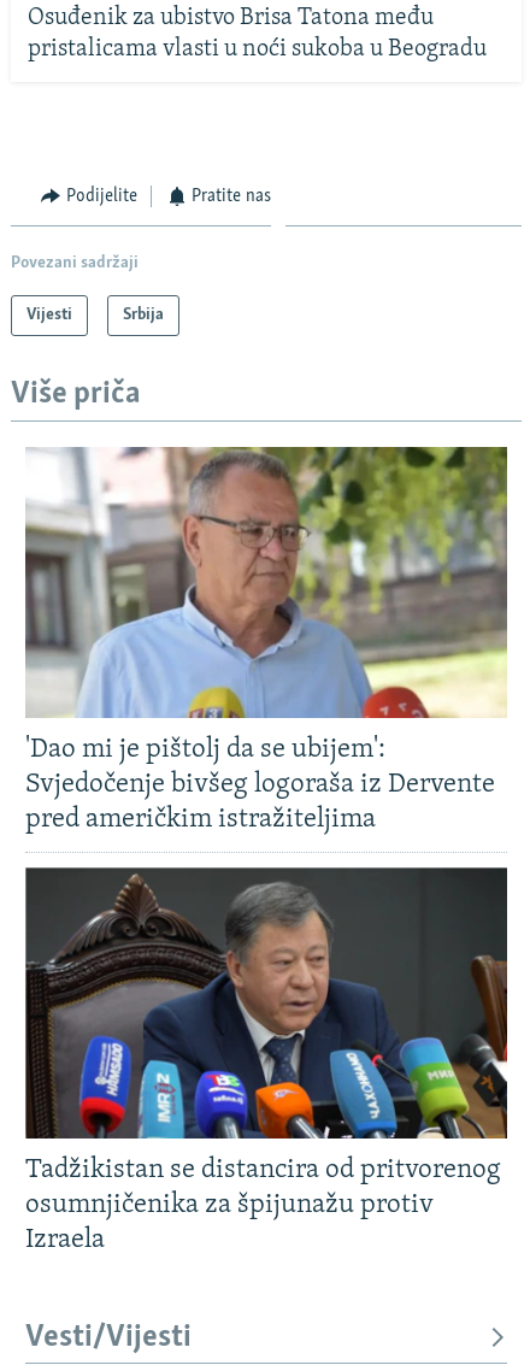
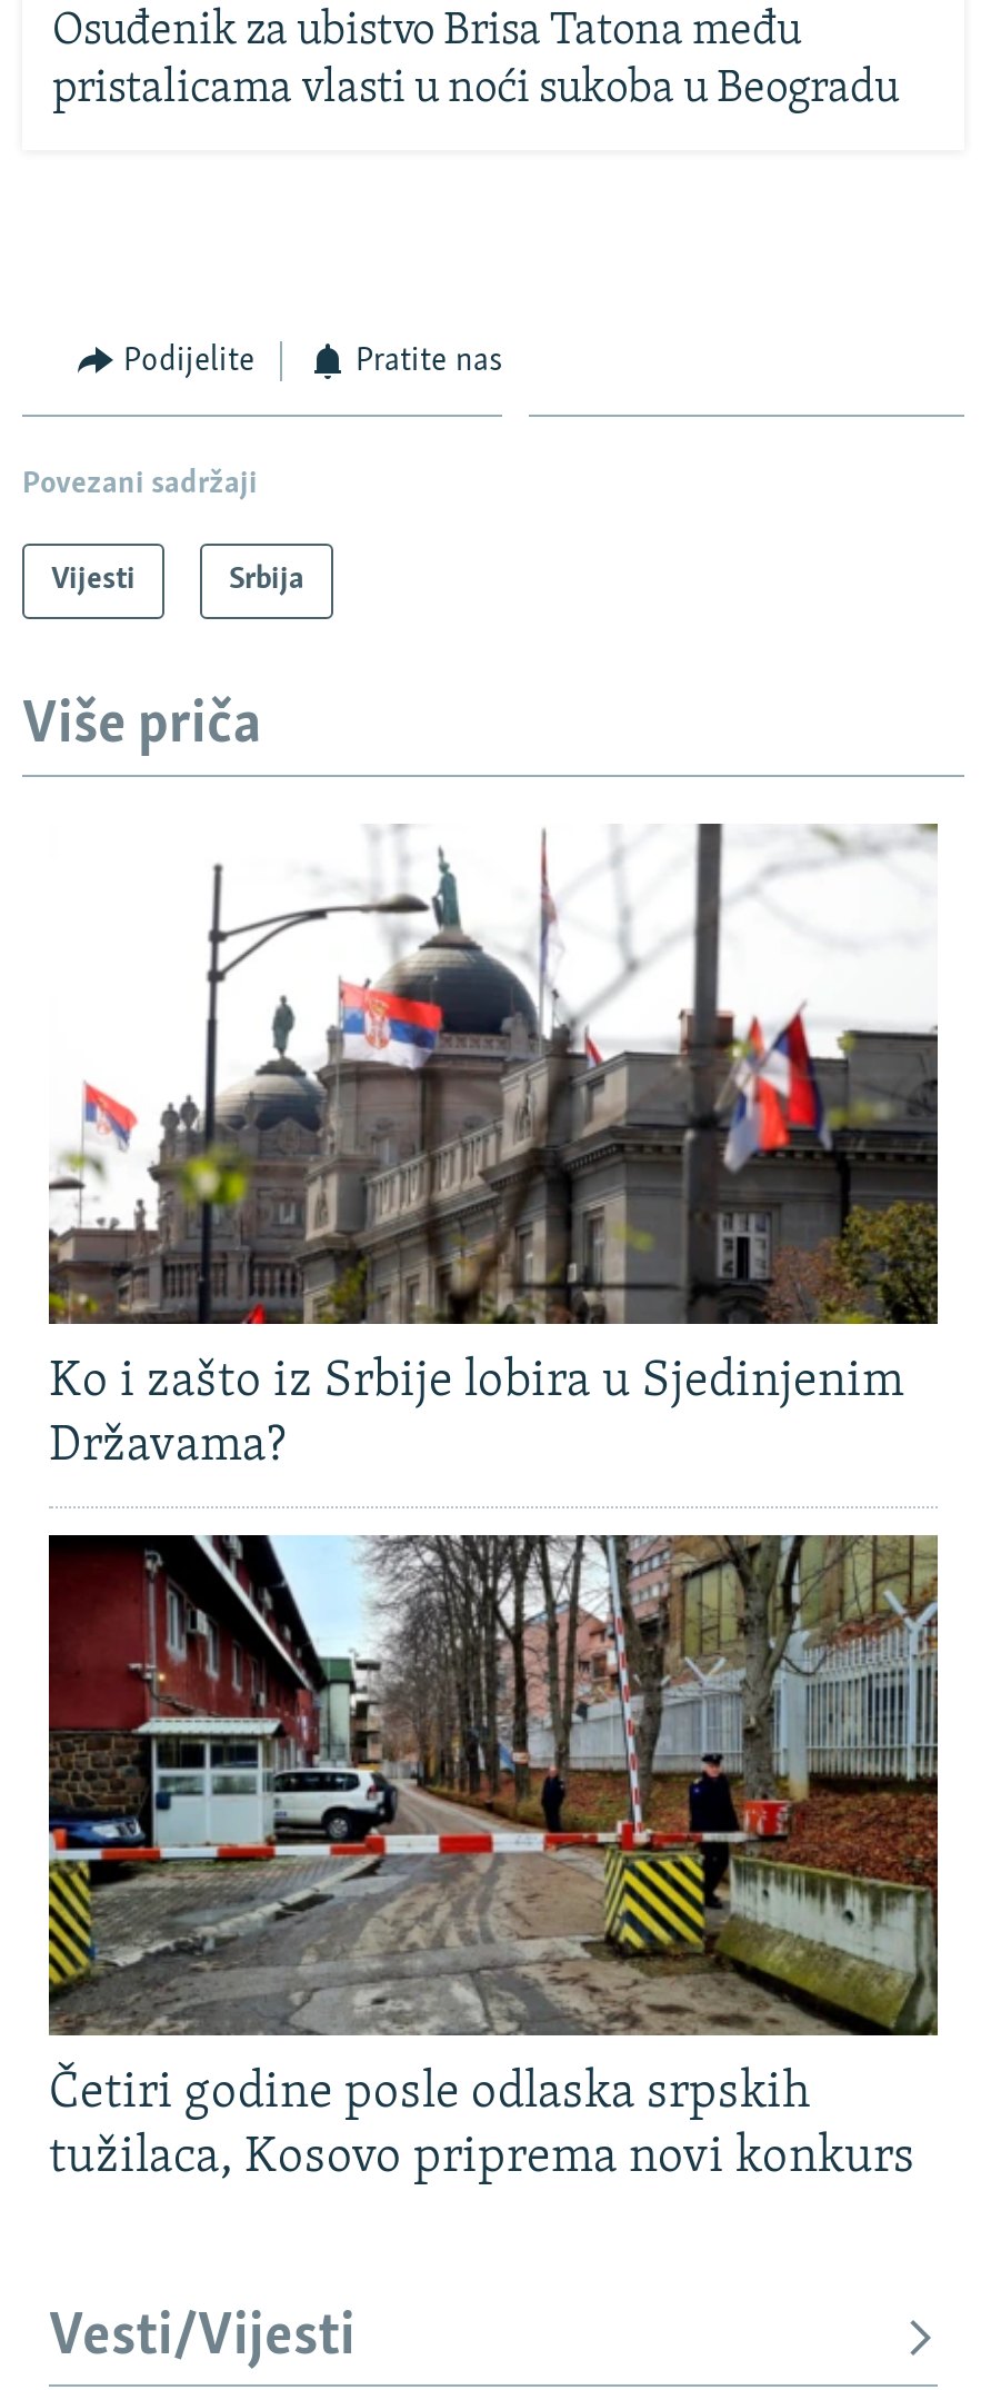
[24,446,508,833] [image] | 'Dao mi je pištolj da se ubijem': | Svjedočenje bivšeg logoraša iz Dervente | pred američkim istražiteljima -> [49,824,940,1472] [image] | Ko i zašto iz Srbije lobira u Sjedinjenim | Državama?
[24,866,507,1254] [image] | Tadžikistan se distancira od pritvorenog | osumnjičenika za špijunažu protiv | Izraela -> [47,1533,940,2183] [image] | Četiri godine posle odlaska srpskih | tužilaca, Kosovo priprema novi konkurs

